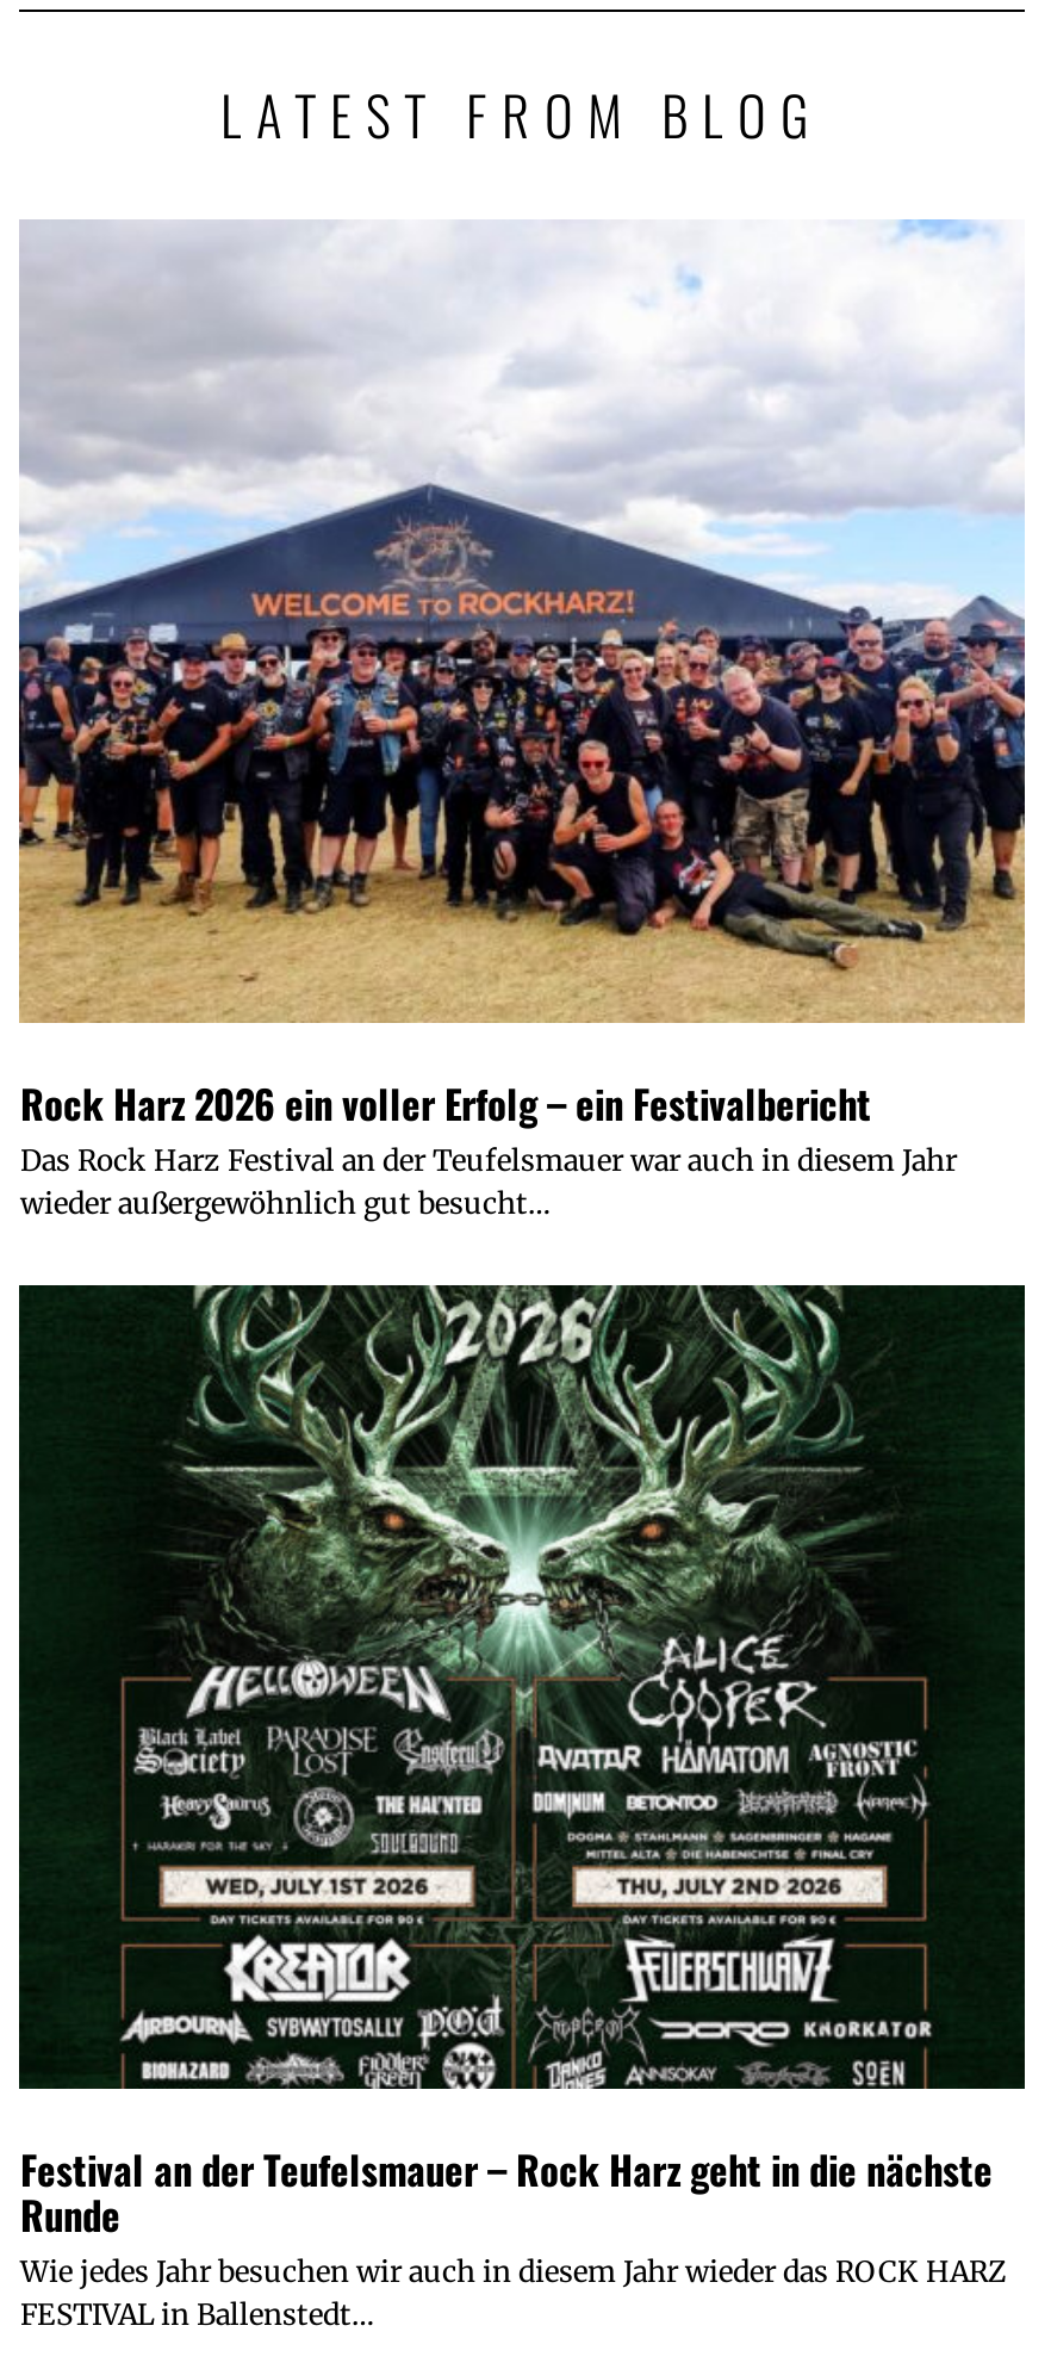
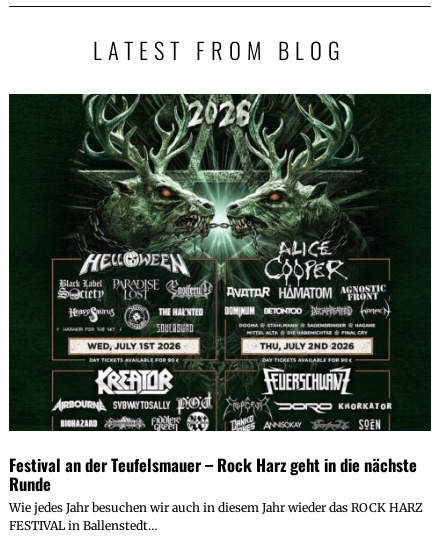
[17,219,1027,1221] [image] | Rock Harz 2026 ein voller Erfolg – ein Festivalbericht | Das Rock Harz Festival an der Teufelsmauer war auch in diesem Jahr | wieder außergewöhnlich gut besucht… -> none

